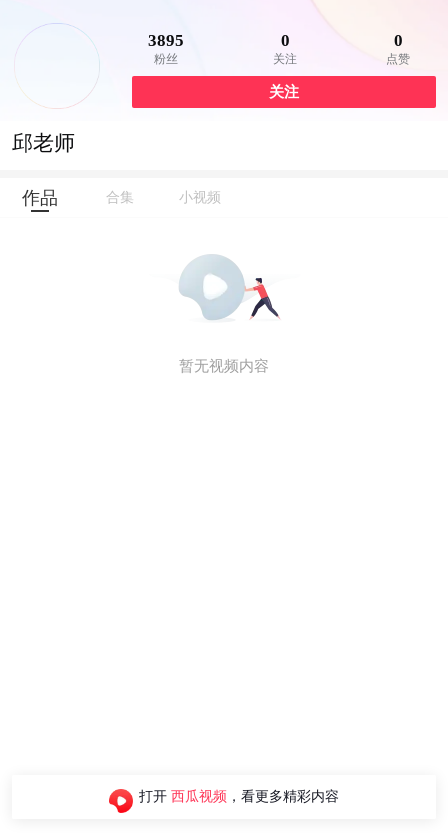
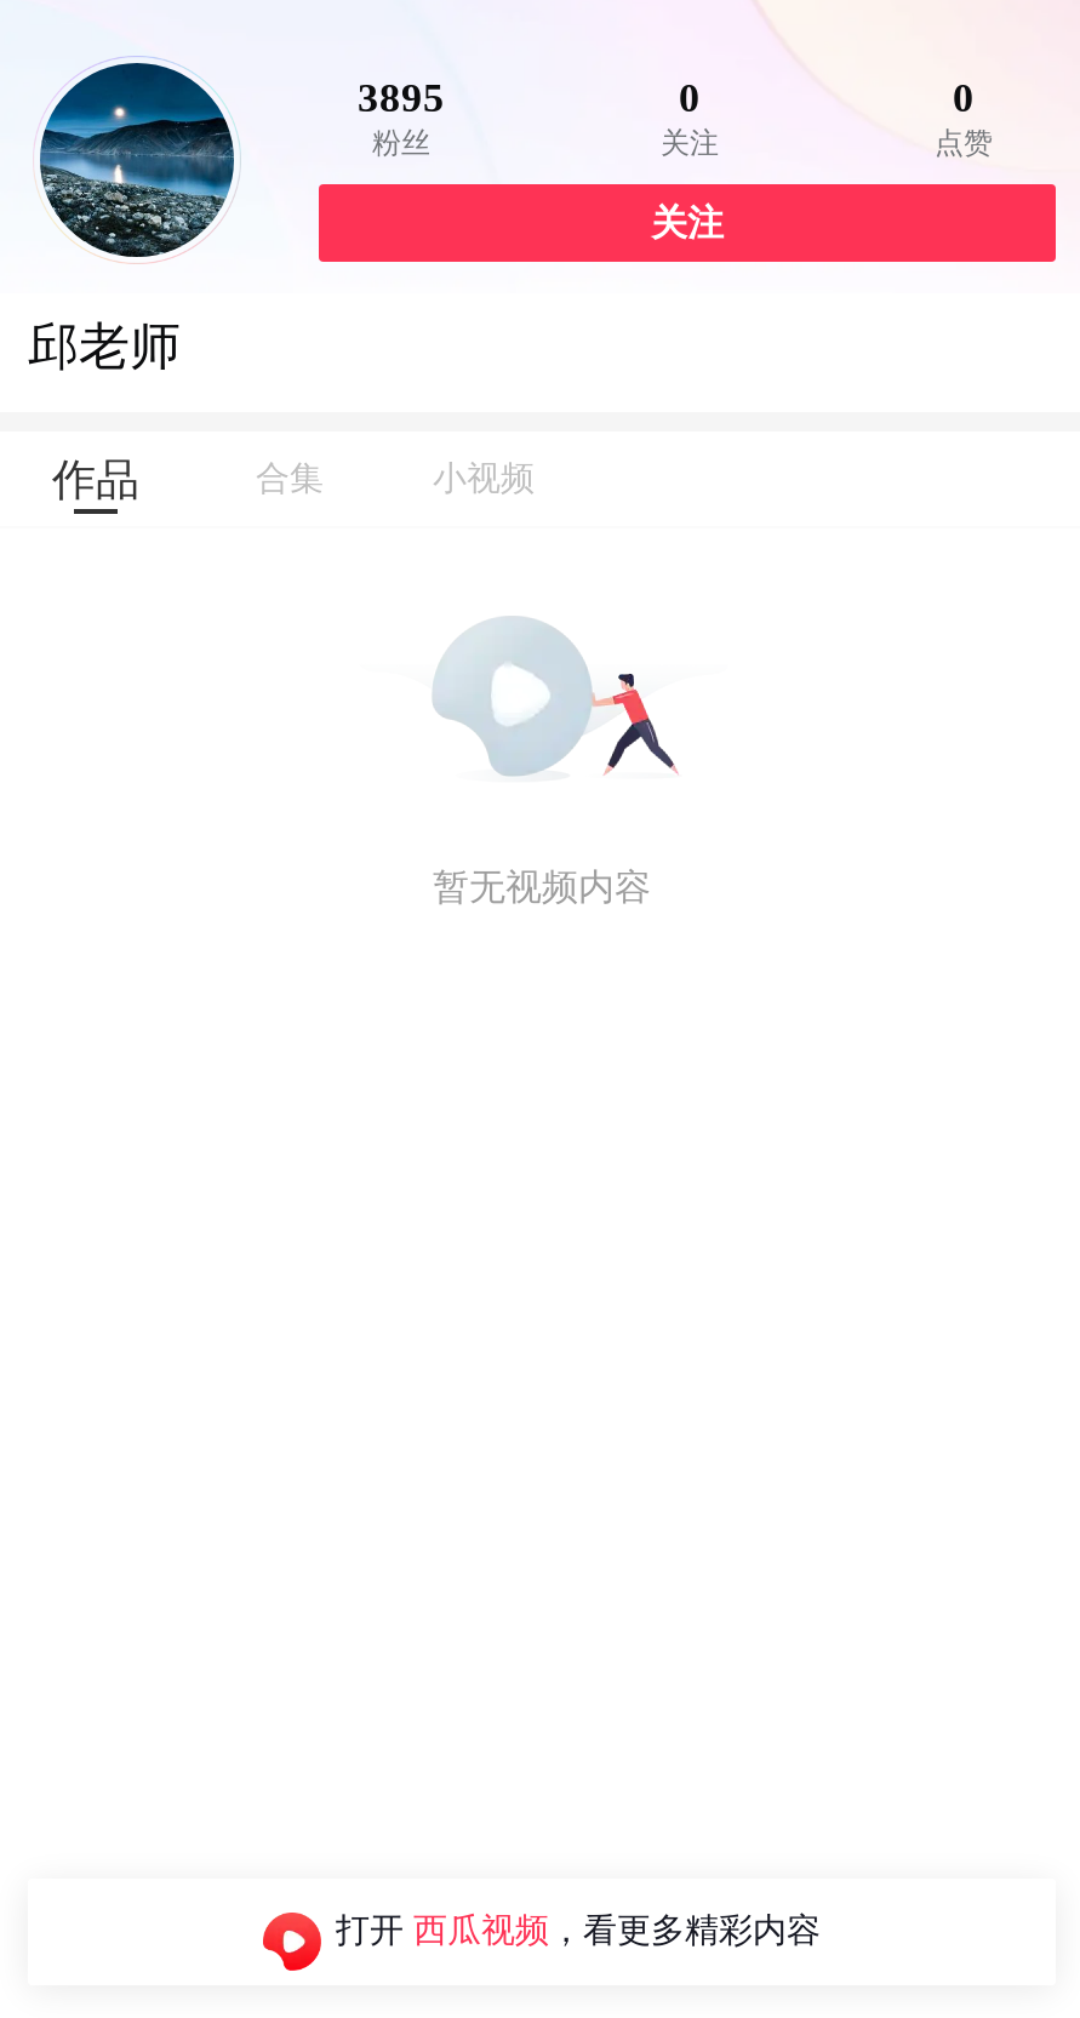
none -> [38,61,236,259] [image]

